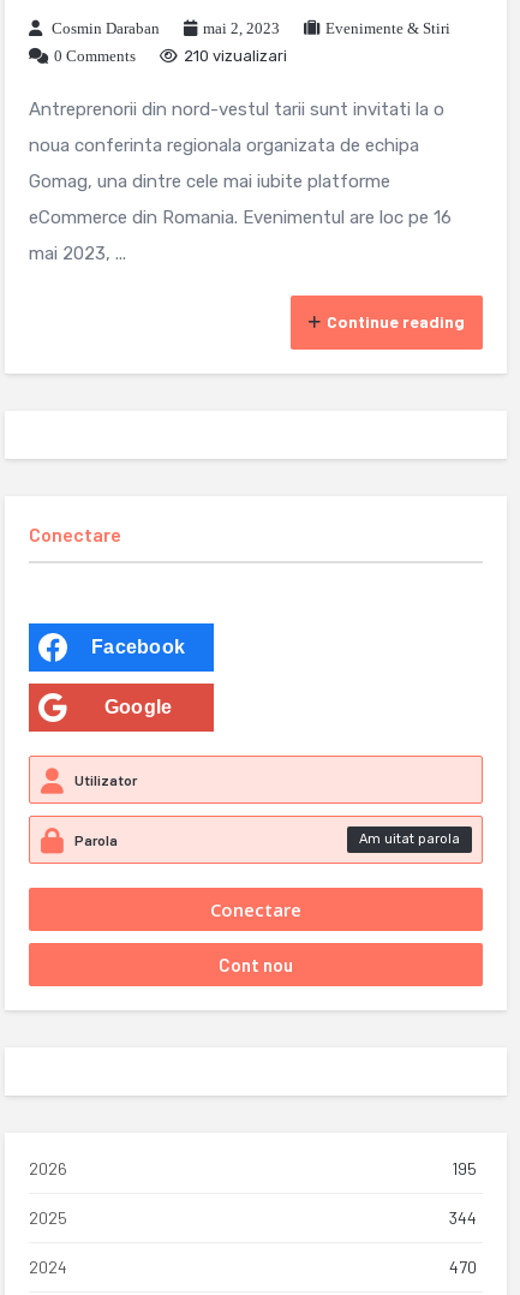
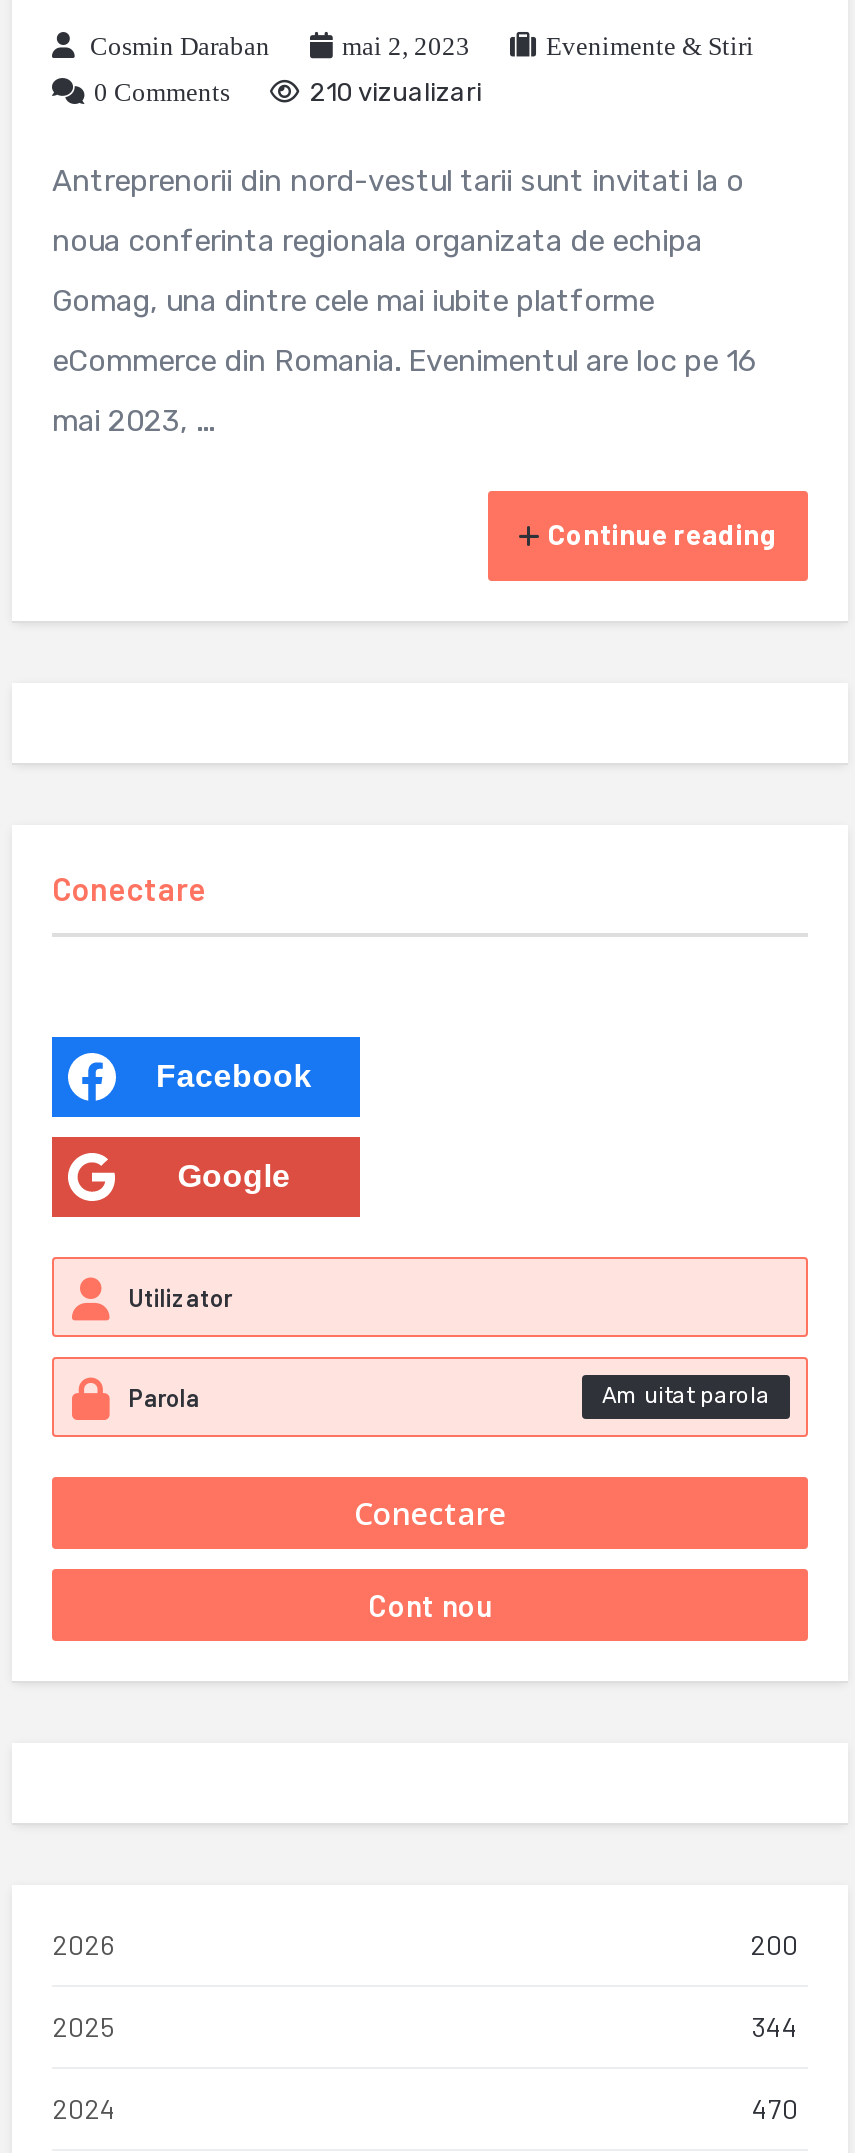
[452,1158,477,1178] 195 -> [750,1927,798,1961] 200

